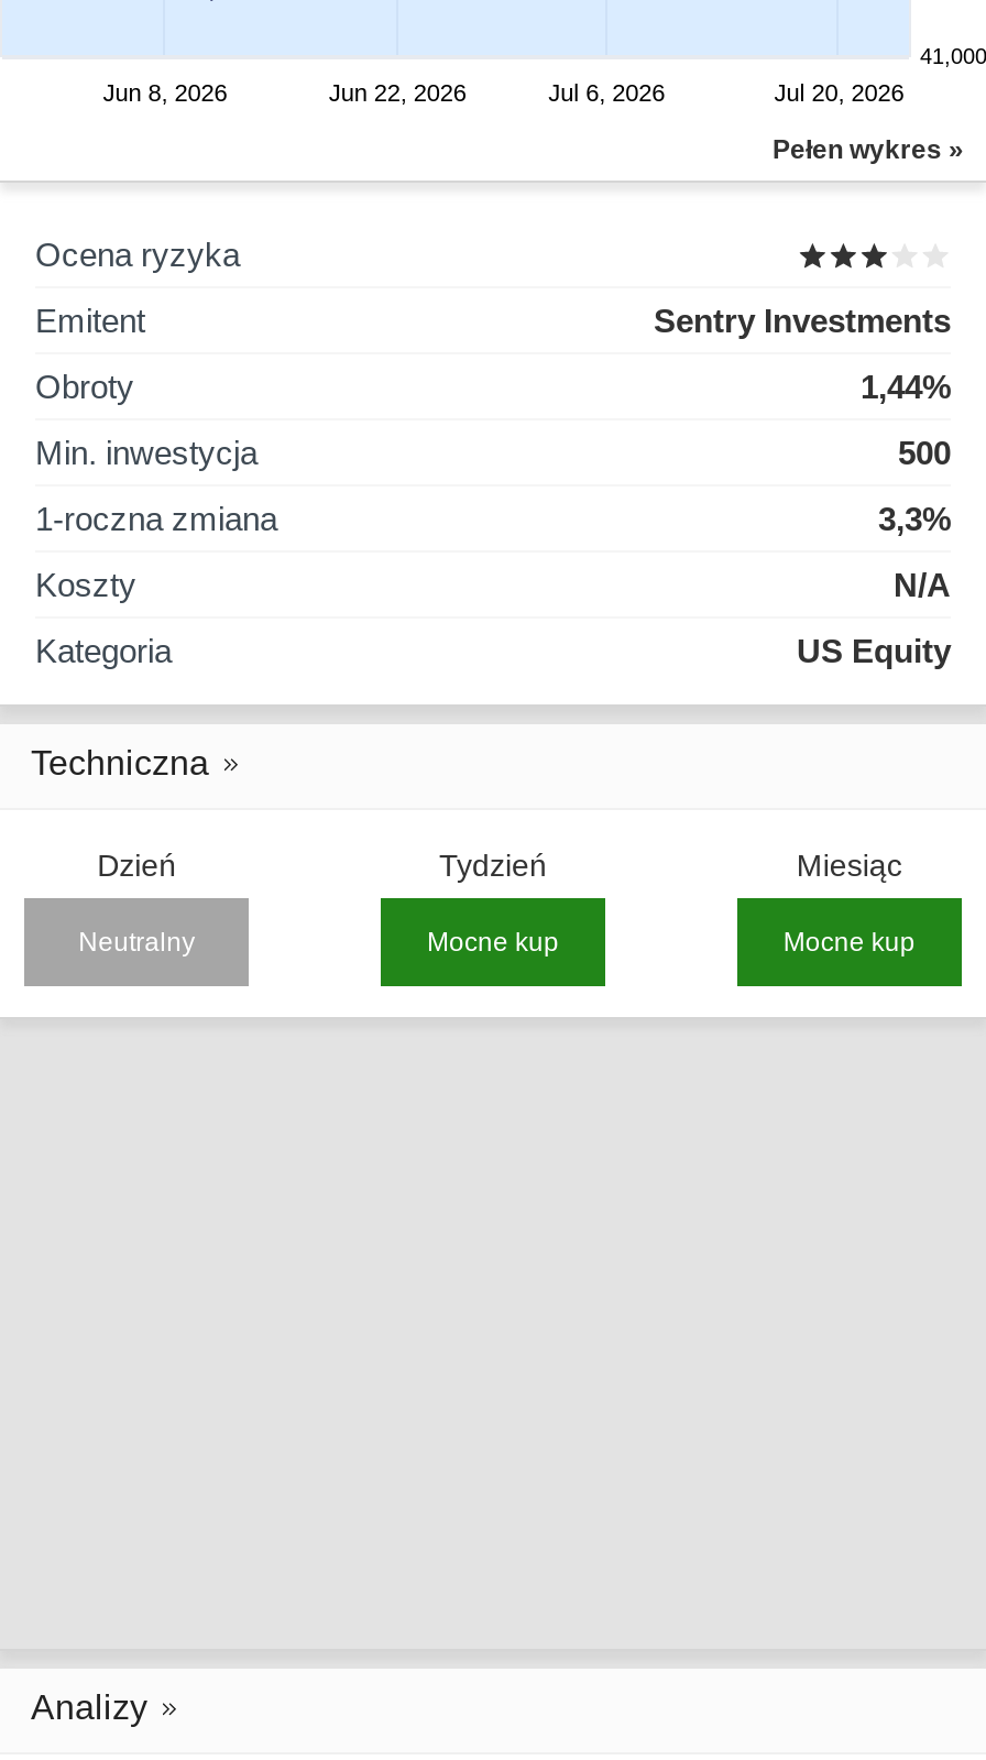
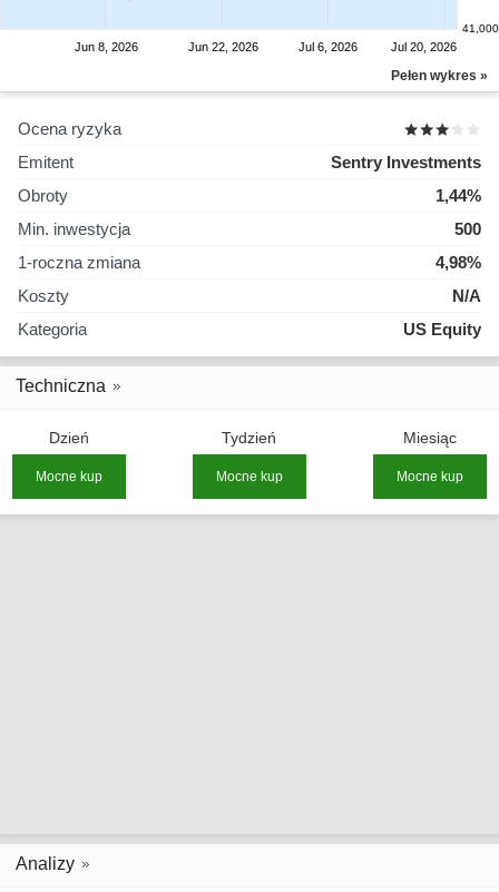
[878,500,951,537] 3,3% -> [436,253,481,272] 4,98%
[78,927,195,958] Neutralny -> [36,469,103,485] Mocne kup

